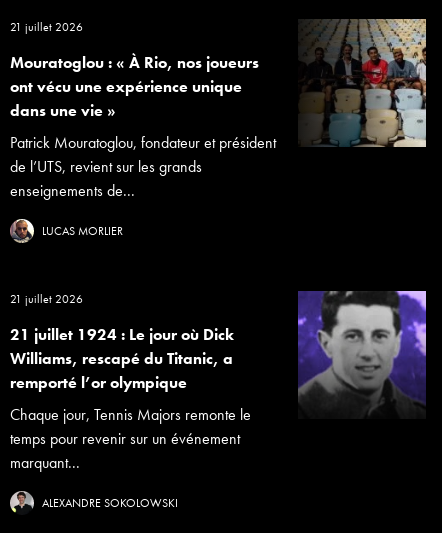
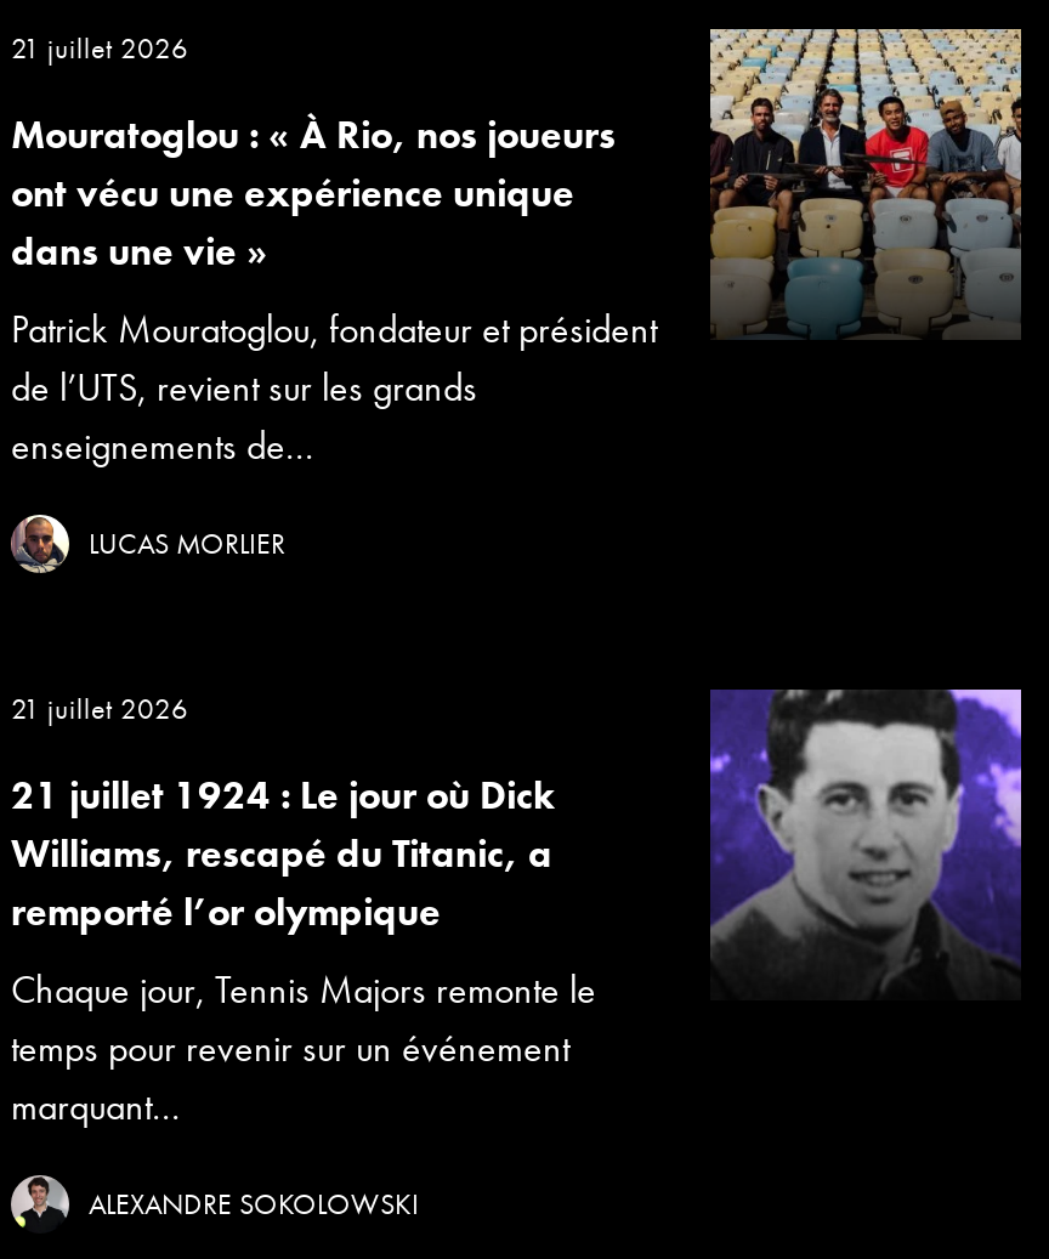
[298,19,427,148] [image] -> [708,27,1021,340] [image]

